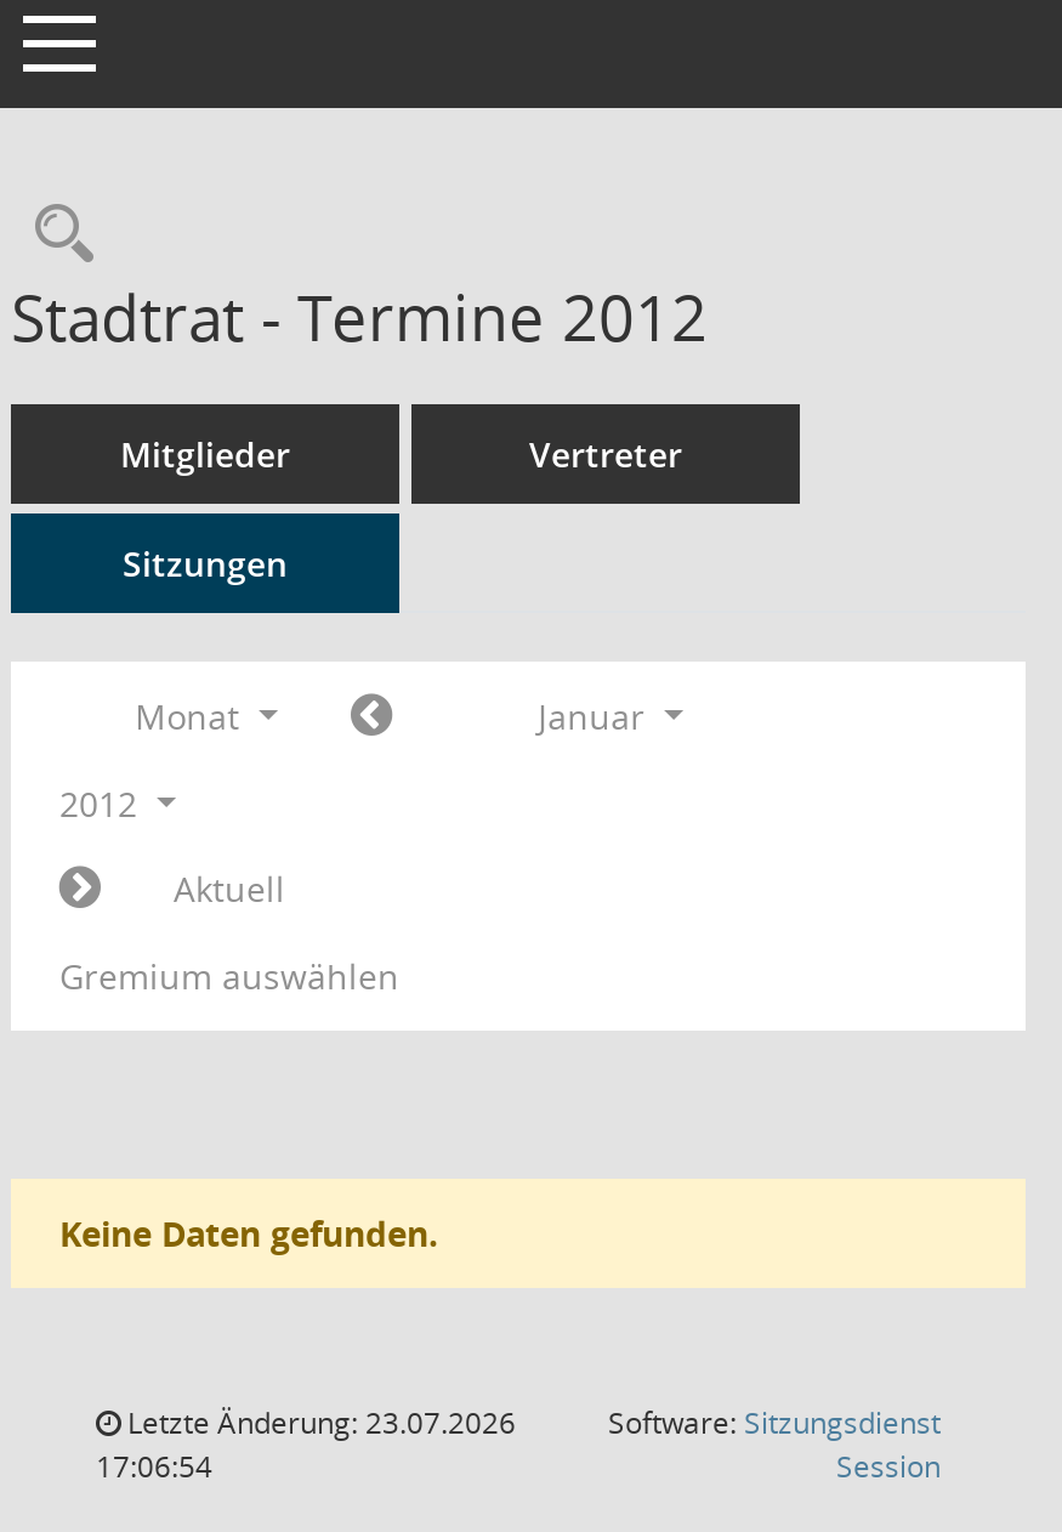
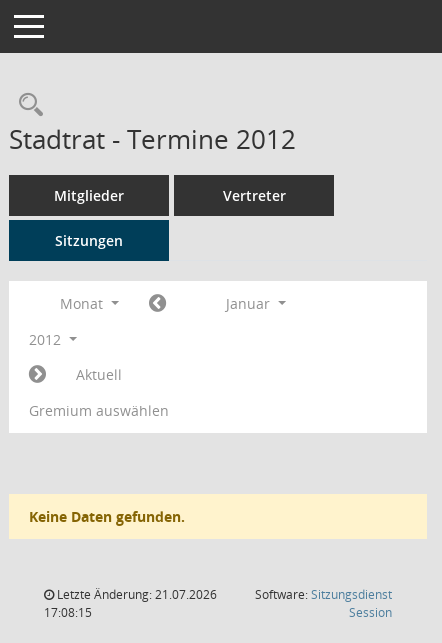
[120,1402,516,1443] Letzte Änderung: 23.07.2026 -> [54,586,217,603] Letzte Änderung: 21.07.2026
[96,1446,212,1487] 17:06:54 -> [44,604,92,621] 17:08:15

